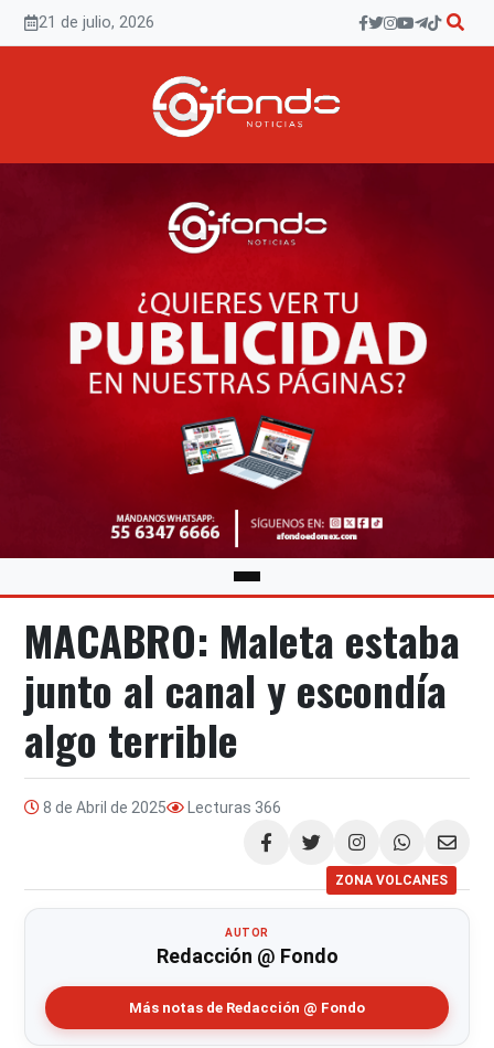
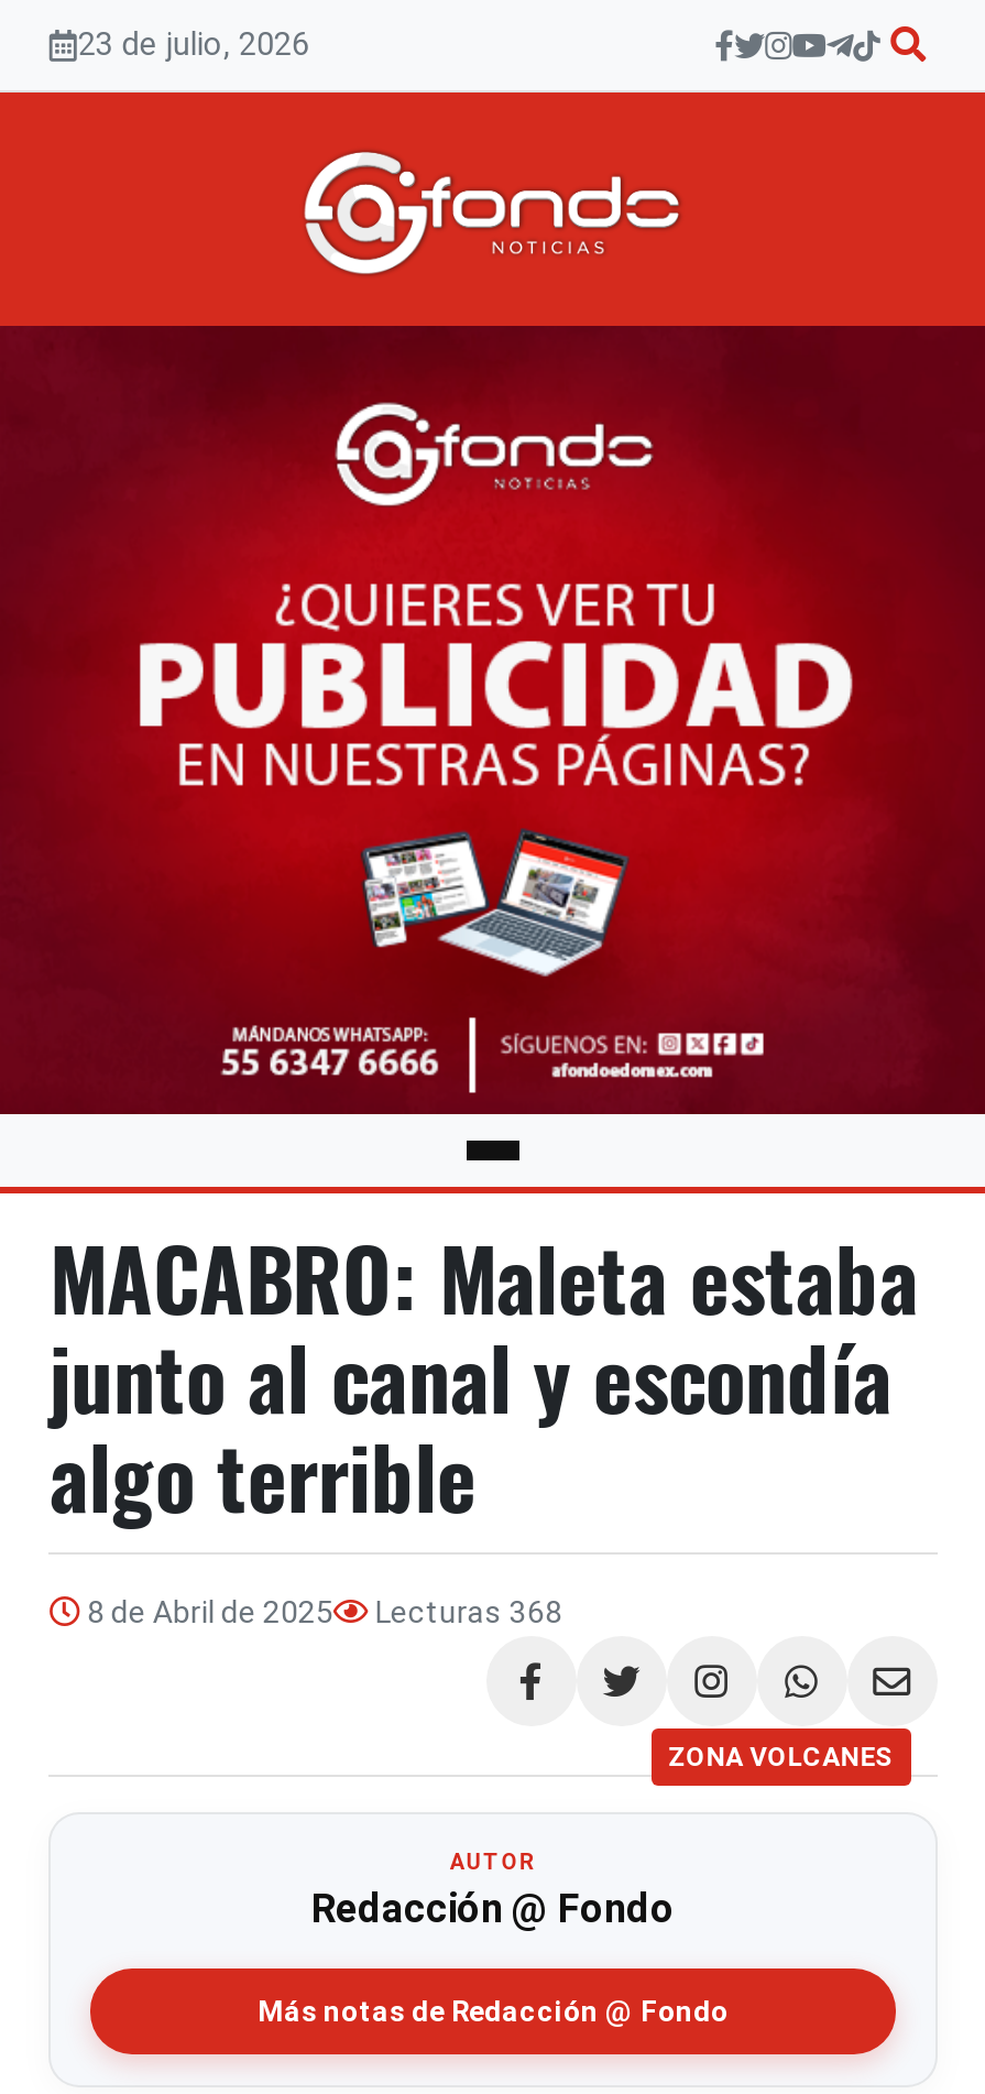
[39,13,155,31] 21 de julio, 2026 -> [78,25,309,63] 23 de julio, 2026
[40,799,282,817] 8 de Abril de 2025 Lecturas 366 -> [80,1595,562,1630] 8 de Abril de 2025 Lecturas 368

